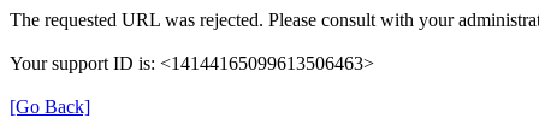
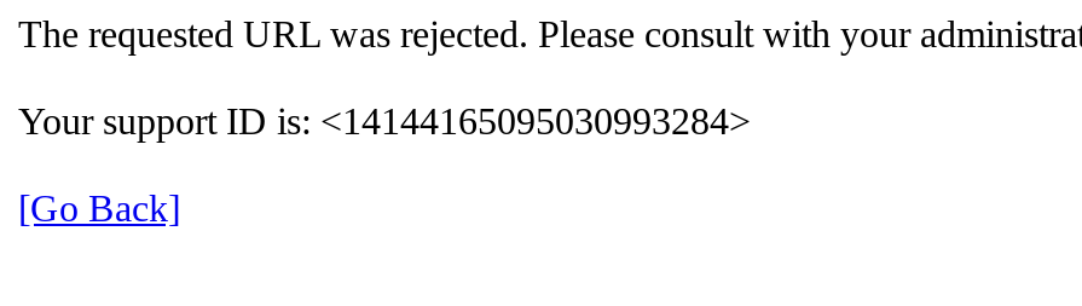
[10,53,374,73] Your support ID is: <14144165099613506463> -> [18,100,751,142] Your support ID is: <14144165095030993284>

